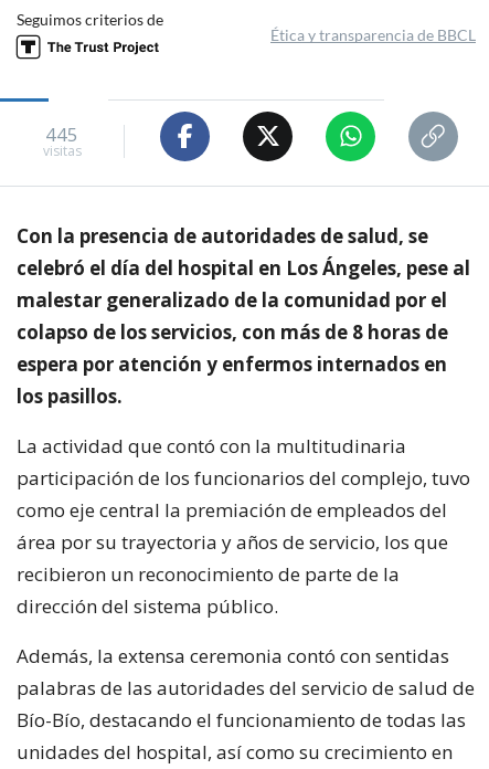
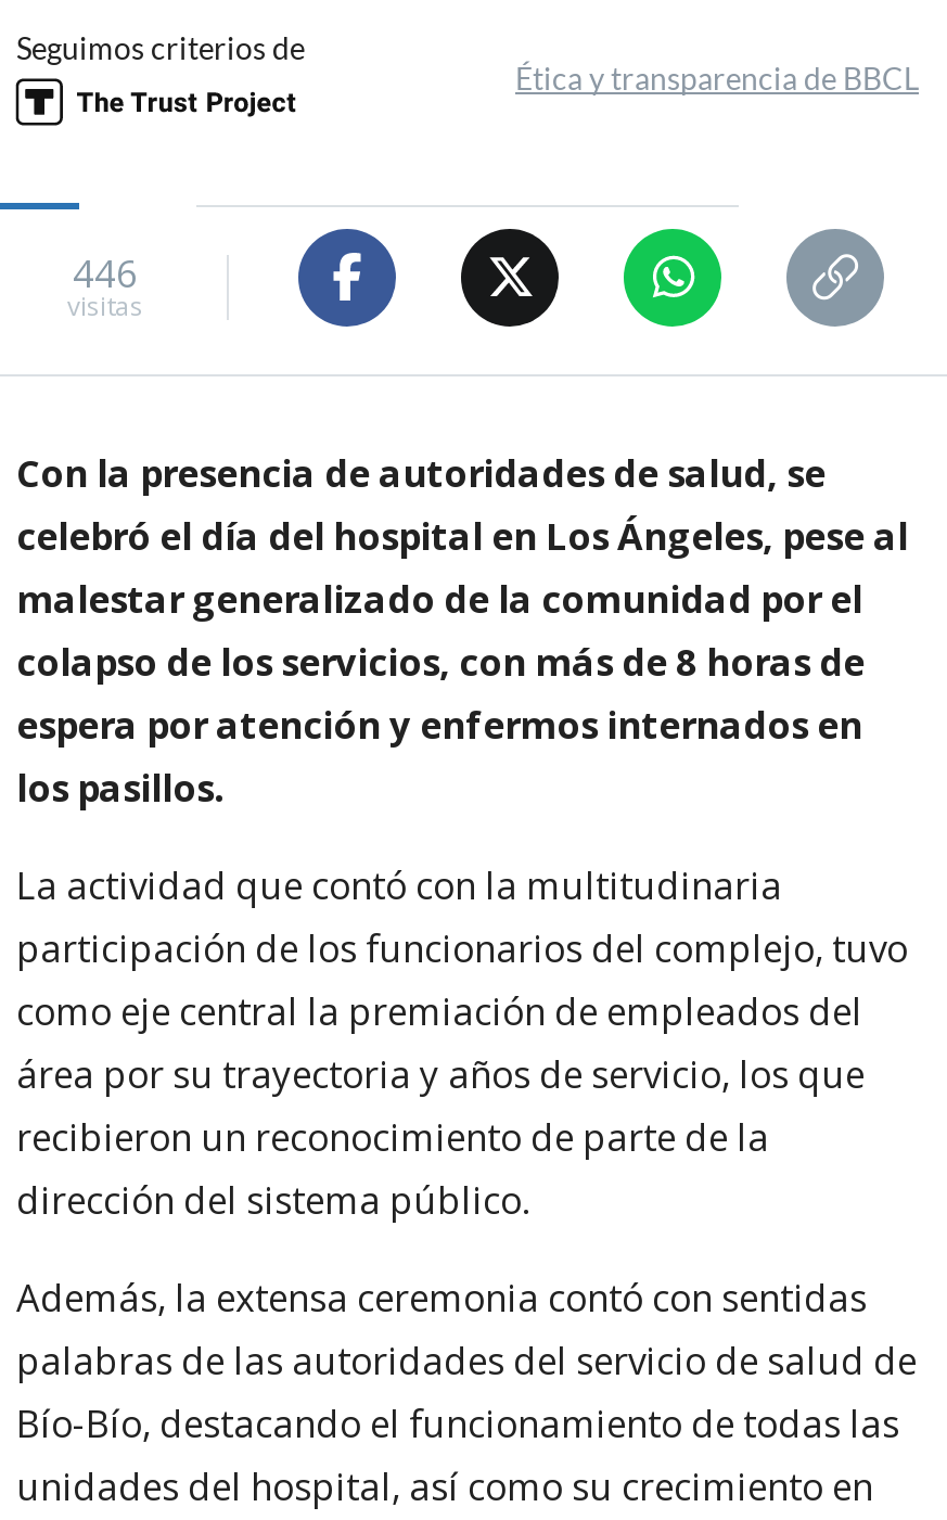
[45,122,78,147] 445 -> [73,249,138,299] 446

